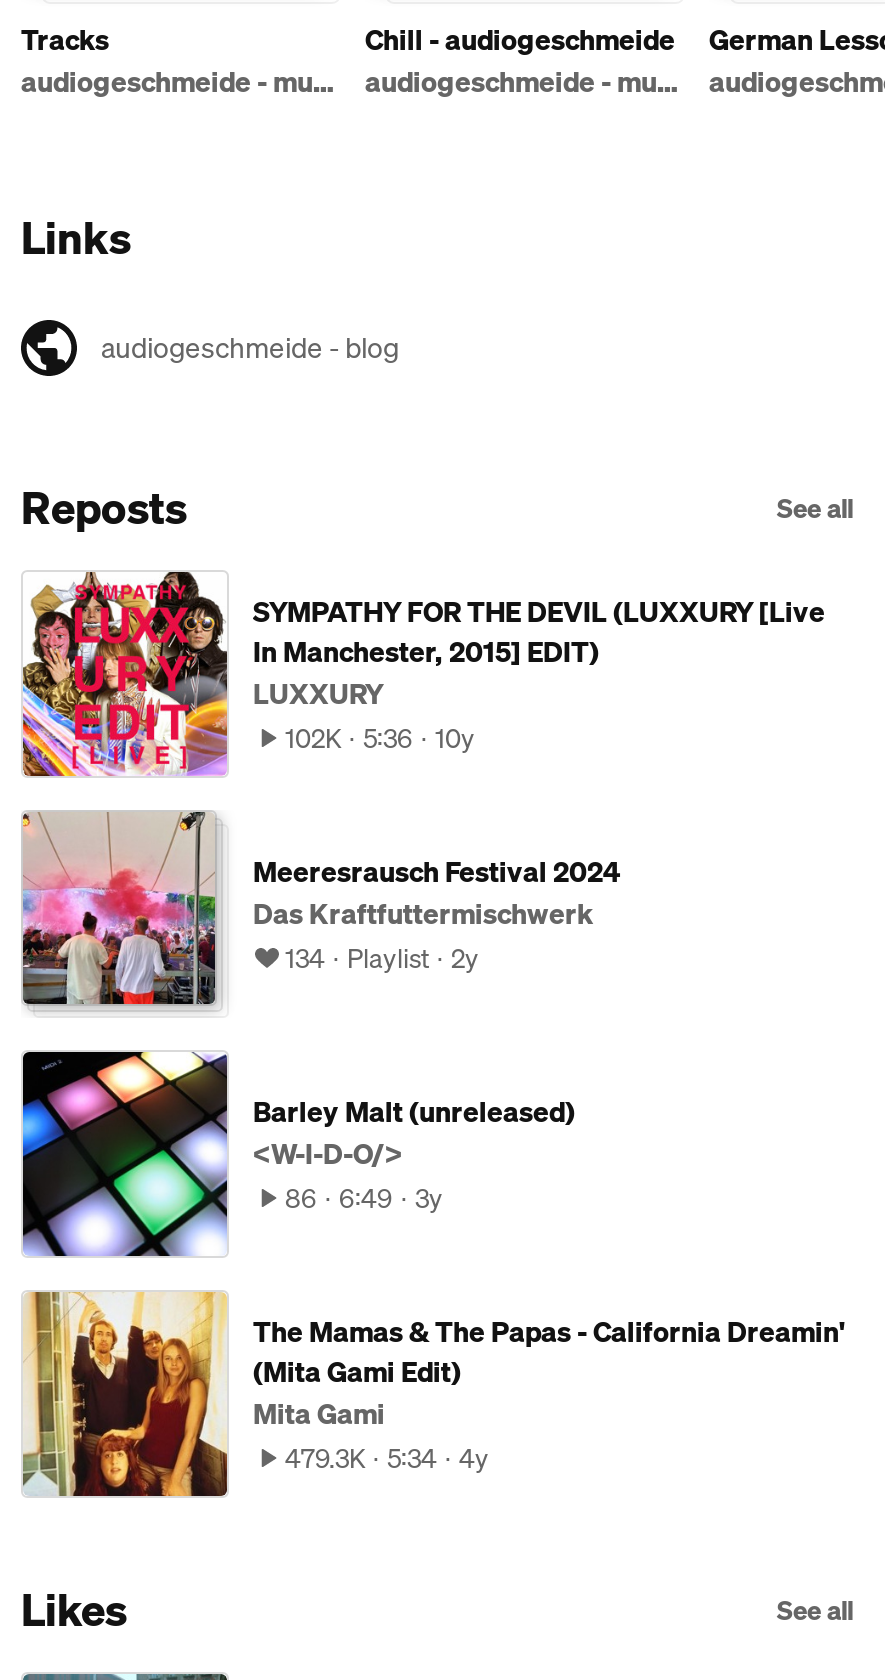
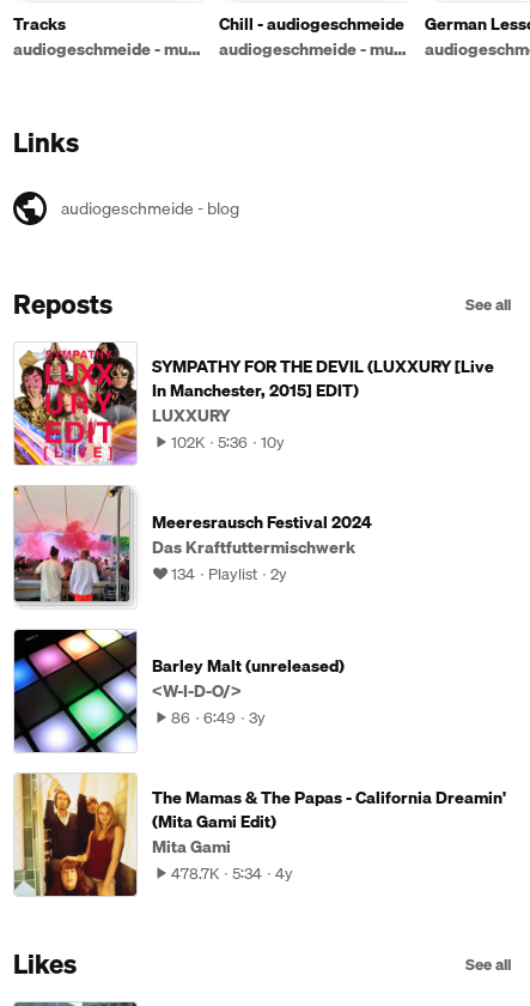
[285,1439,489,1479] 479.3K 5:34 4y -> [171,862,293,886] 478.7K 5:34 4y

